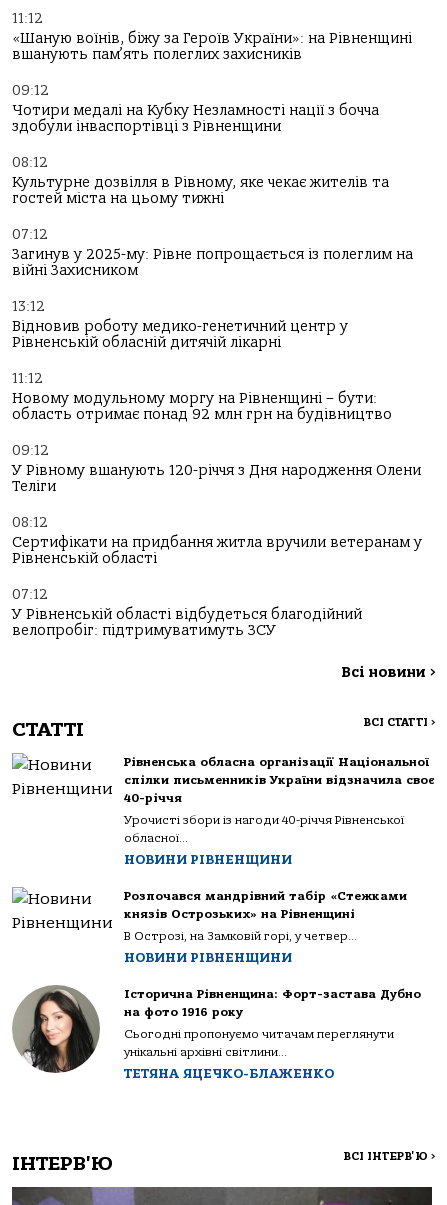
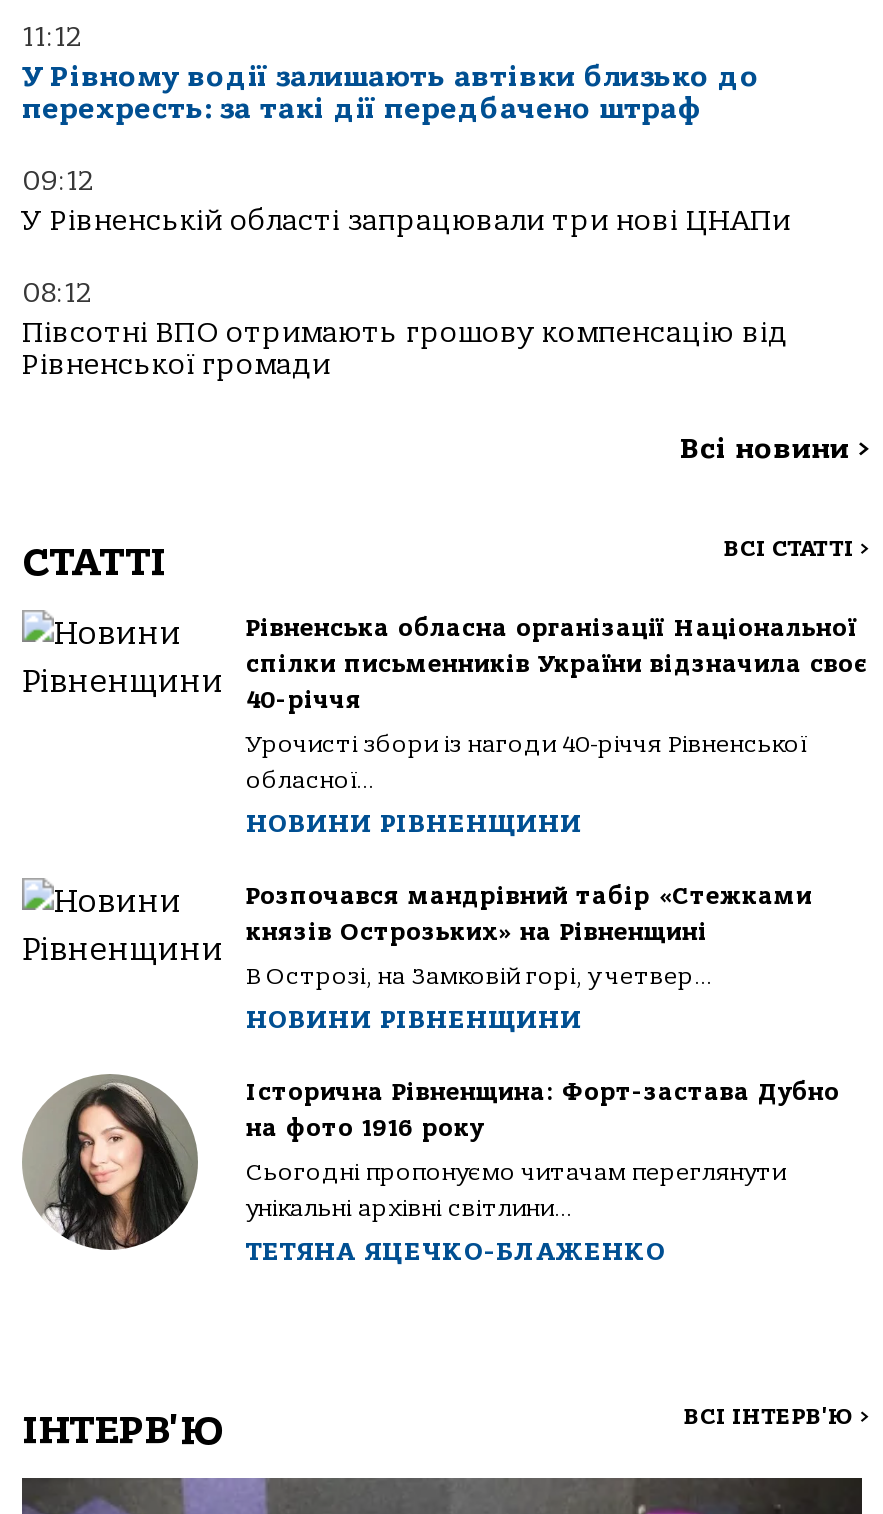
[12,30,412,63] «Шаную воїнів, біжу за Героїв України»: на Рівненщині | вшанують пам’ять полеглих захисників -> [22,60,760,126] У Рівному водії залишають автівки близько до | перехресть: за такі дії передбачено штраф
[12,102,379,135] Чотири медалі на Кубку Незламності нації з бочча | здобули інваспортівці з Рівненщини -> [22,204,790,238] У Рівненській області запрацювали три нові ЦНАПи
[12,174,422,639] Культурне дозвілля в Рівному, яке чекає жителів та | гостей міста на цьому тижні | 07:12 | Загинув у 2025-му: Рівне попрощається із полеглим на | війні Захисником | 13:12 | Відновив роботу медико-генетичний центр у | Рівненській обласній дитячій лікарні | 11:12 | Новому модульному моргу на Рівненщині – бути: | область отримає понад 92 млн грн на будівництво | 09:12 | У Рівному вшанують 120-річчя з Дня народження Олени | Теліги | 08:12 | Сертифікати на придбання житла вручили ветеранам у | Рівненській області | 07:12 | У Рівненській області відбудеться благодійний | велопробіг: підтримуватимуть ЗСУ -> [22,316,788,382] Півсотні ВПО отримають грошову компенсацію від | Рівненської громади

